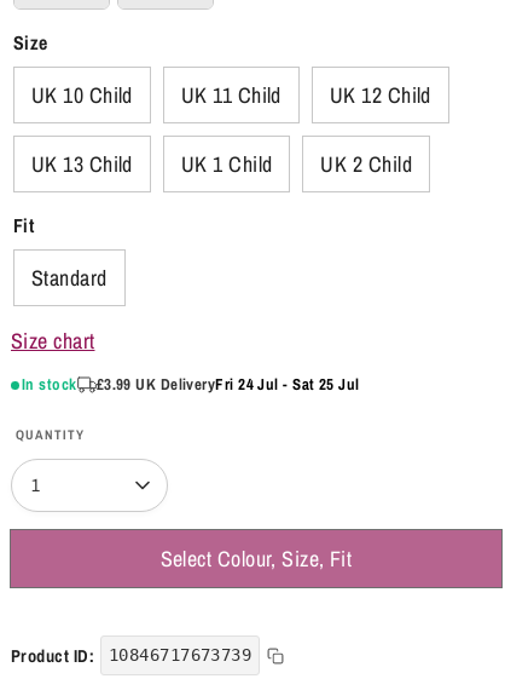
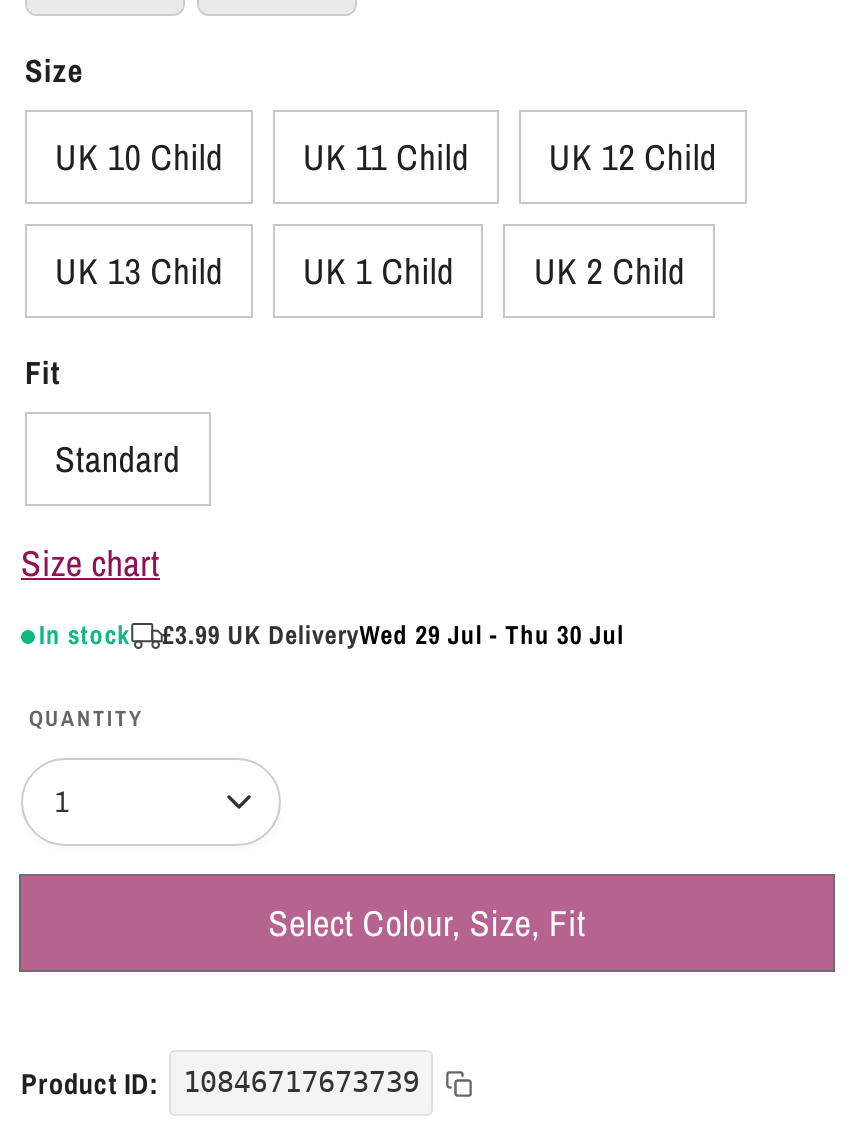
[96,374,360,395] £3.99 UK DeliveryFri 24 Jul - Sat 25 Jul -> [162,618,624,652] £3.99 UK DeliveryWed 29 Jul - Thu 30 Jul

